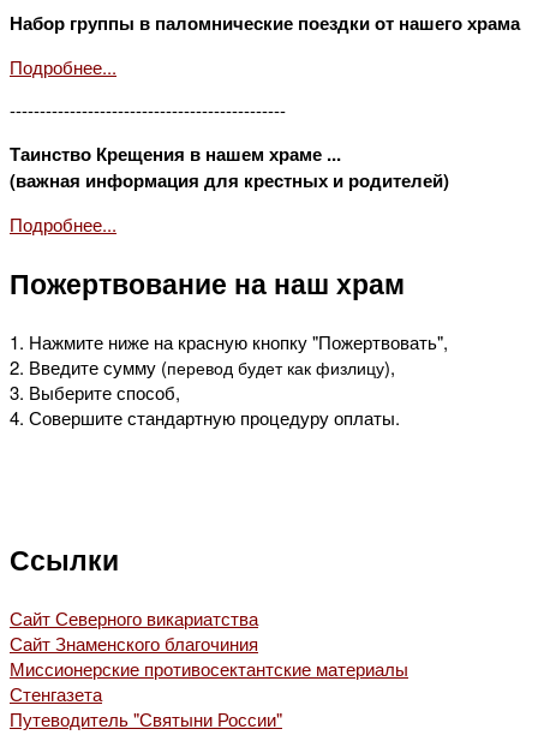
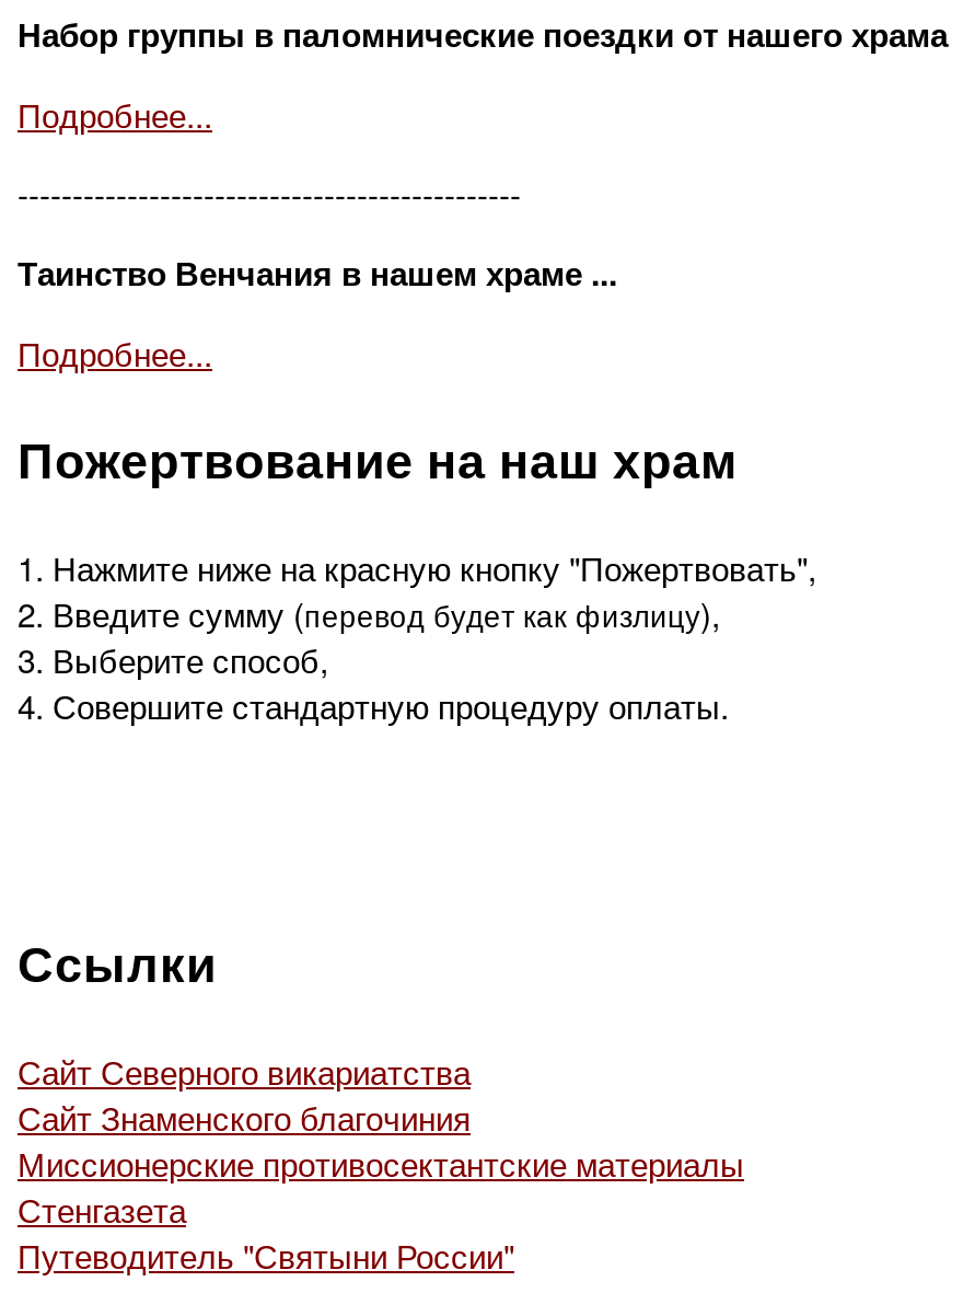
[10,141,449,194] Таинство Крещения в нашем храме ... | (важная информация для крестных и родителей) -> [18,248,617,296] Таинство Венчания в нашем храме ...

